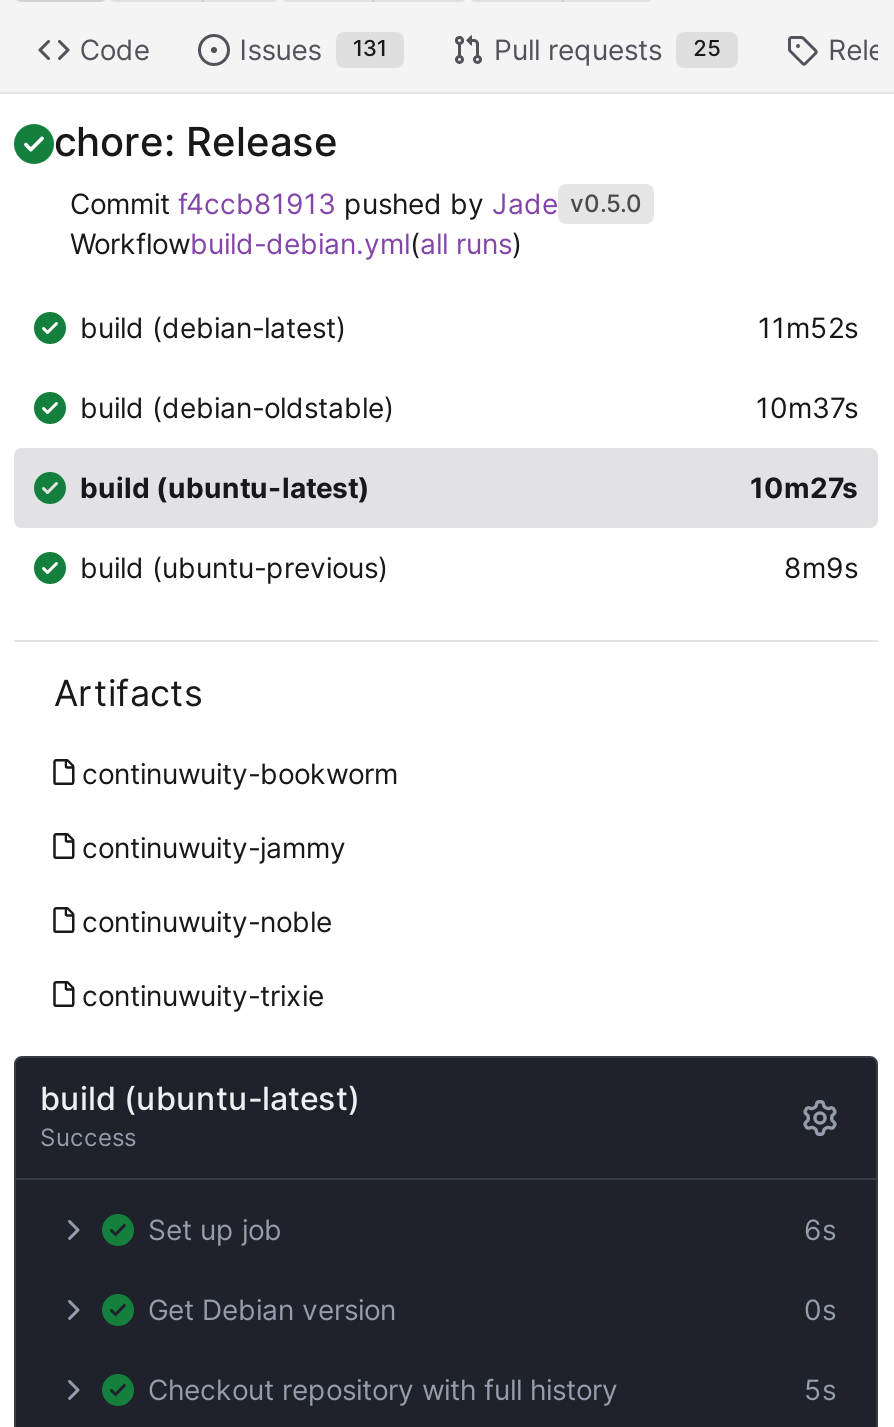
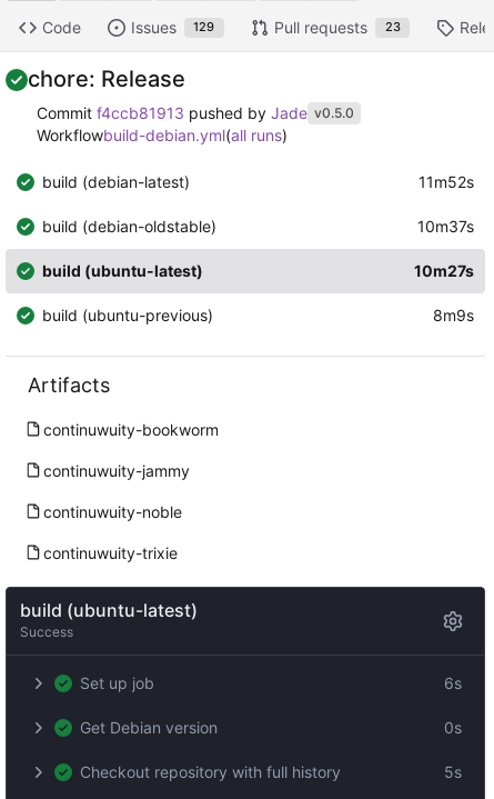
[240,33,387,67] Issues 131 -> [131,18,215,37] Issues 129
[494,33,721,67] Pull requests 25 -> [274,18,400,37] Pull requests 23

